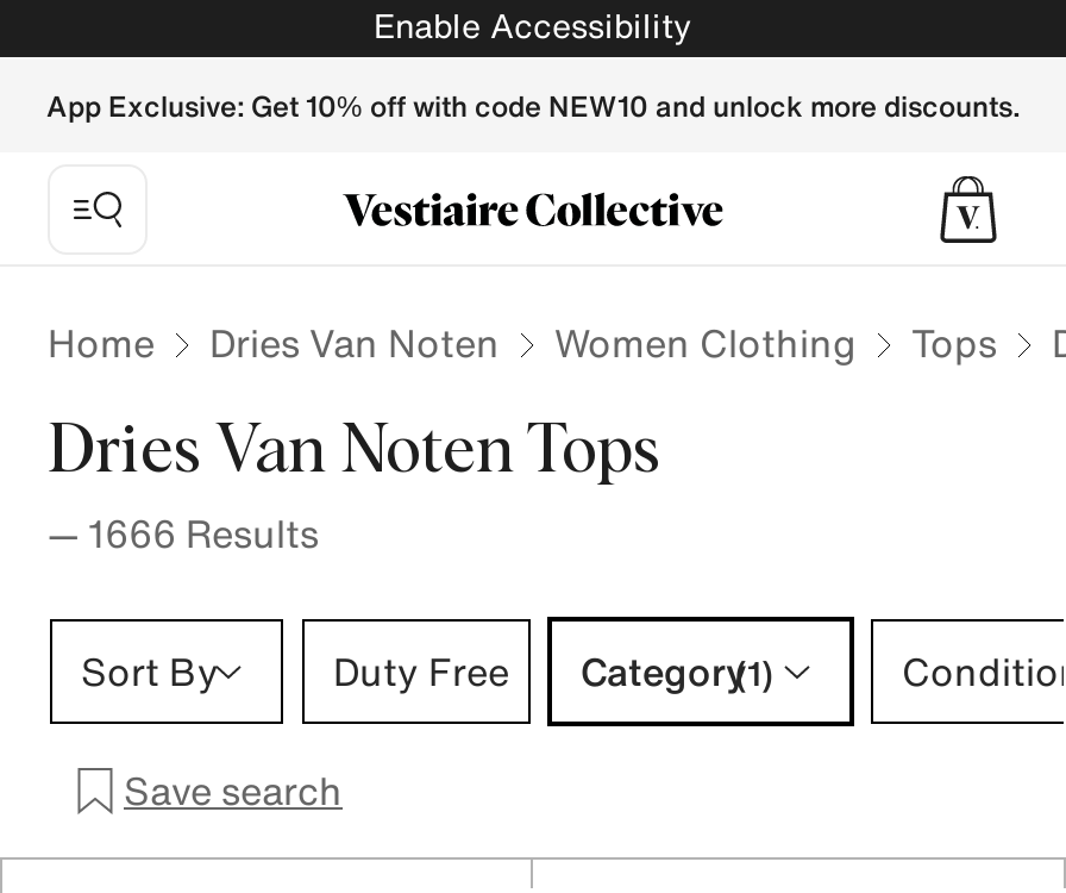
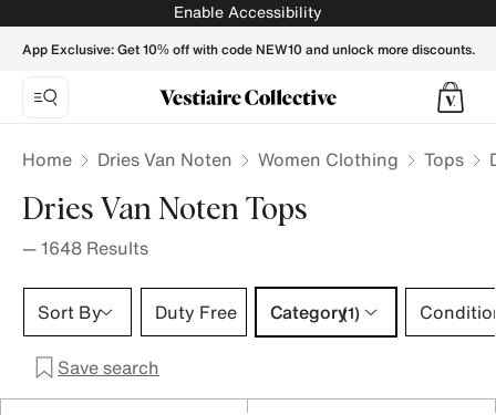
[48,505,319,562] — 1666 Results -> [22,235,148,261] — 1648 Results

